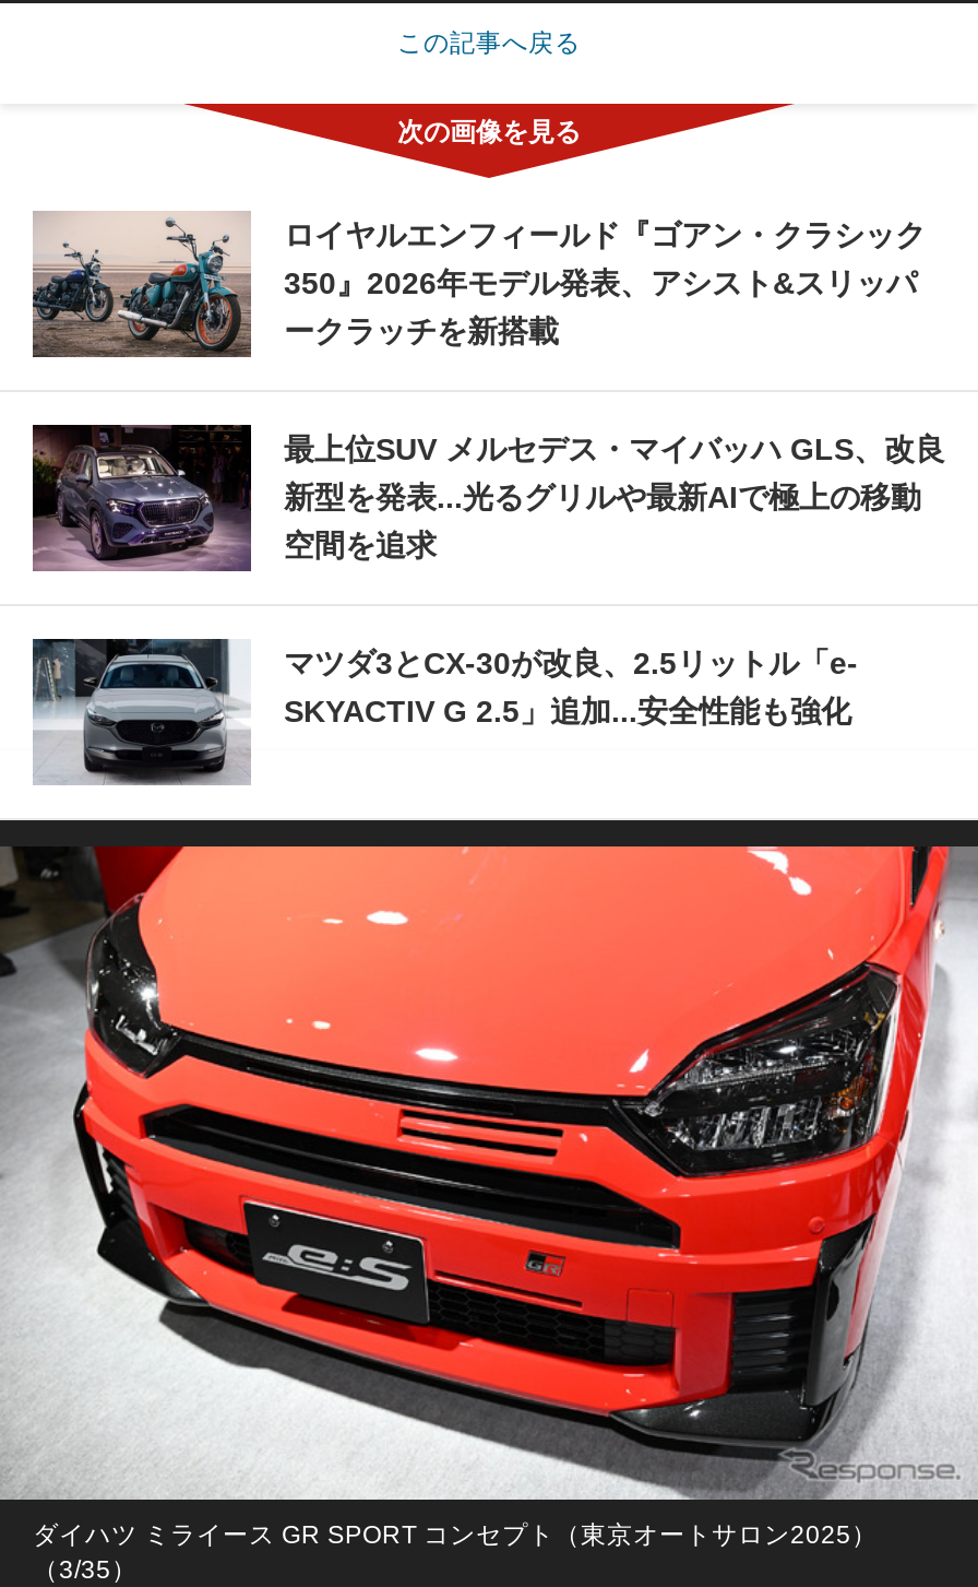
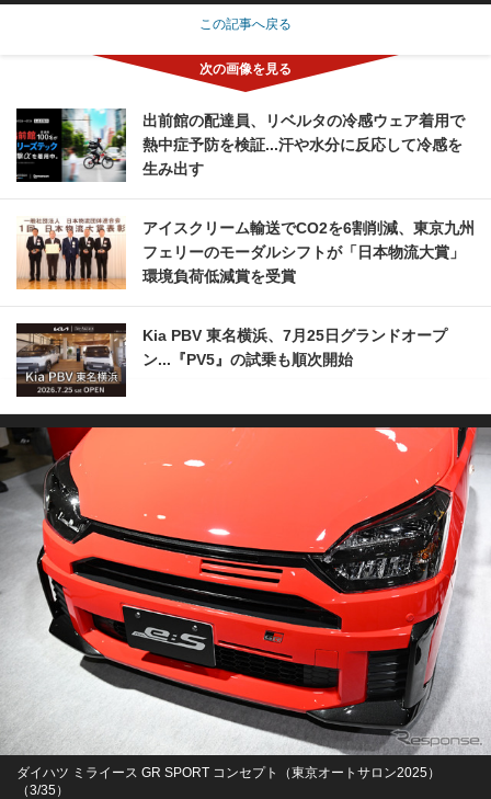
[31,211,926,359] [image] | ロイヤルエンフィールド『ゴアン・クラシック | 350』2026年モデル発表、アシスト&スリッパ | ークラッチを新搭載 -> [15,107,465,183] [image] | 出前館の配達員、リベルタの冷感ウェア着用で | 熱中症予防を検証...汗や水分に反応して冷感を | 生み出す
[31,423,945,573] [image] | 最上位SUV メルセデス・マイバッハ GLS、改良 | 新型を発表...光るグリルや最新AIで極上の移動 | 空間を追求 -> [16,216,475,290] [image] | アイスクリーム輸送でCO2を6割削減、東京九州 | フェリーのモーダルシフトが「日本物流大賞」 | 環境負荷低減賞を受賞
[33,639,858,785] [image] | マツダ3とCX-30が改良、2.5リットル「e- | SKYACTIV G 2.5」追加...安全性能も強化 -> [15,322,447,398] [image] | Kia PBV 東名横浜、7月25日グランドオープ | ン...『PV5』の試乗も順次開始

